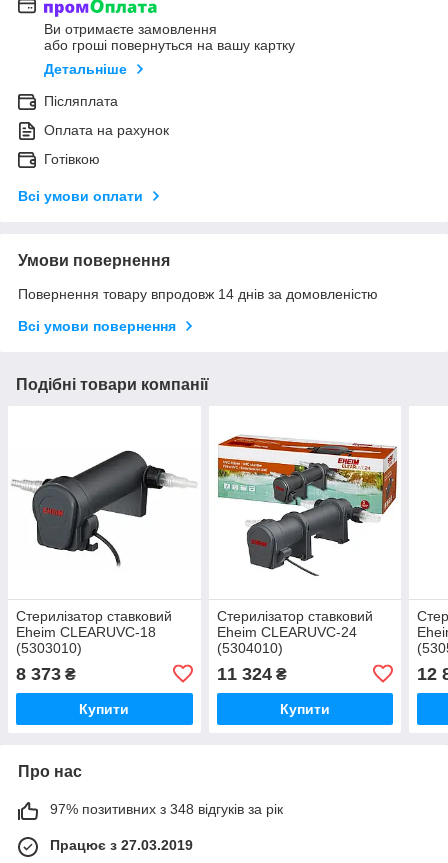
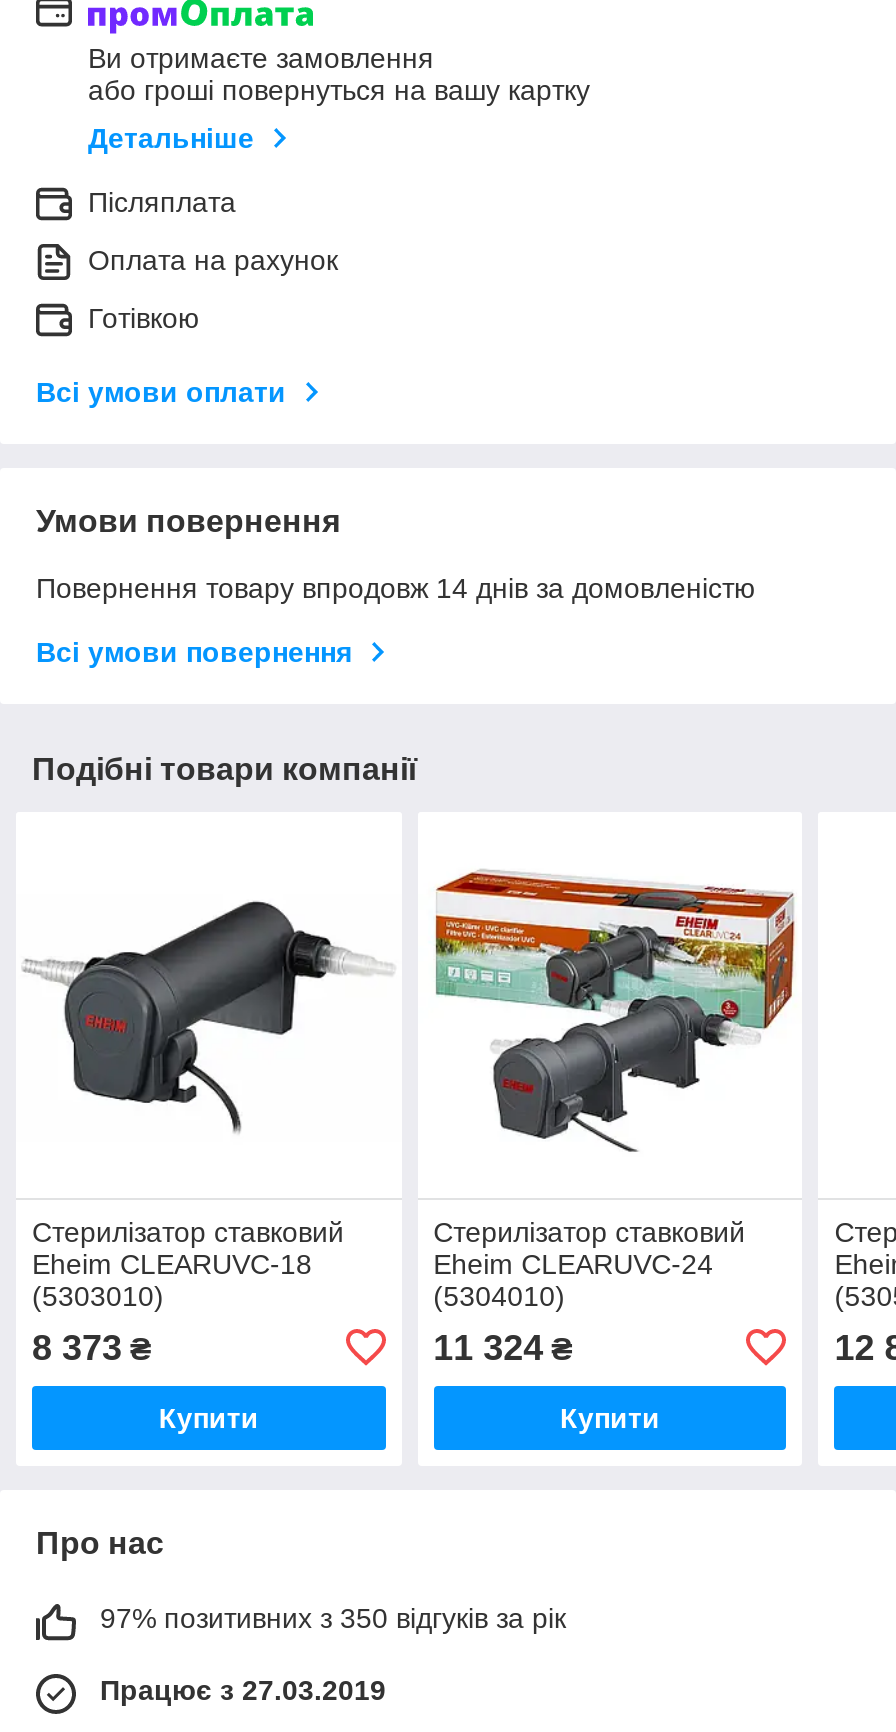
[50,801,283,817] 97% позитивних з 348 відгуків за рік -> [100,1602,566,1634] 97% позитивних з 350 відгуків за рік

